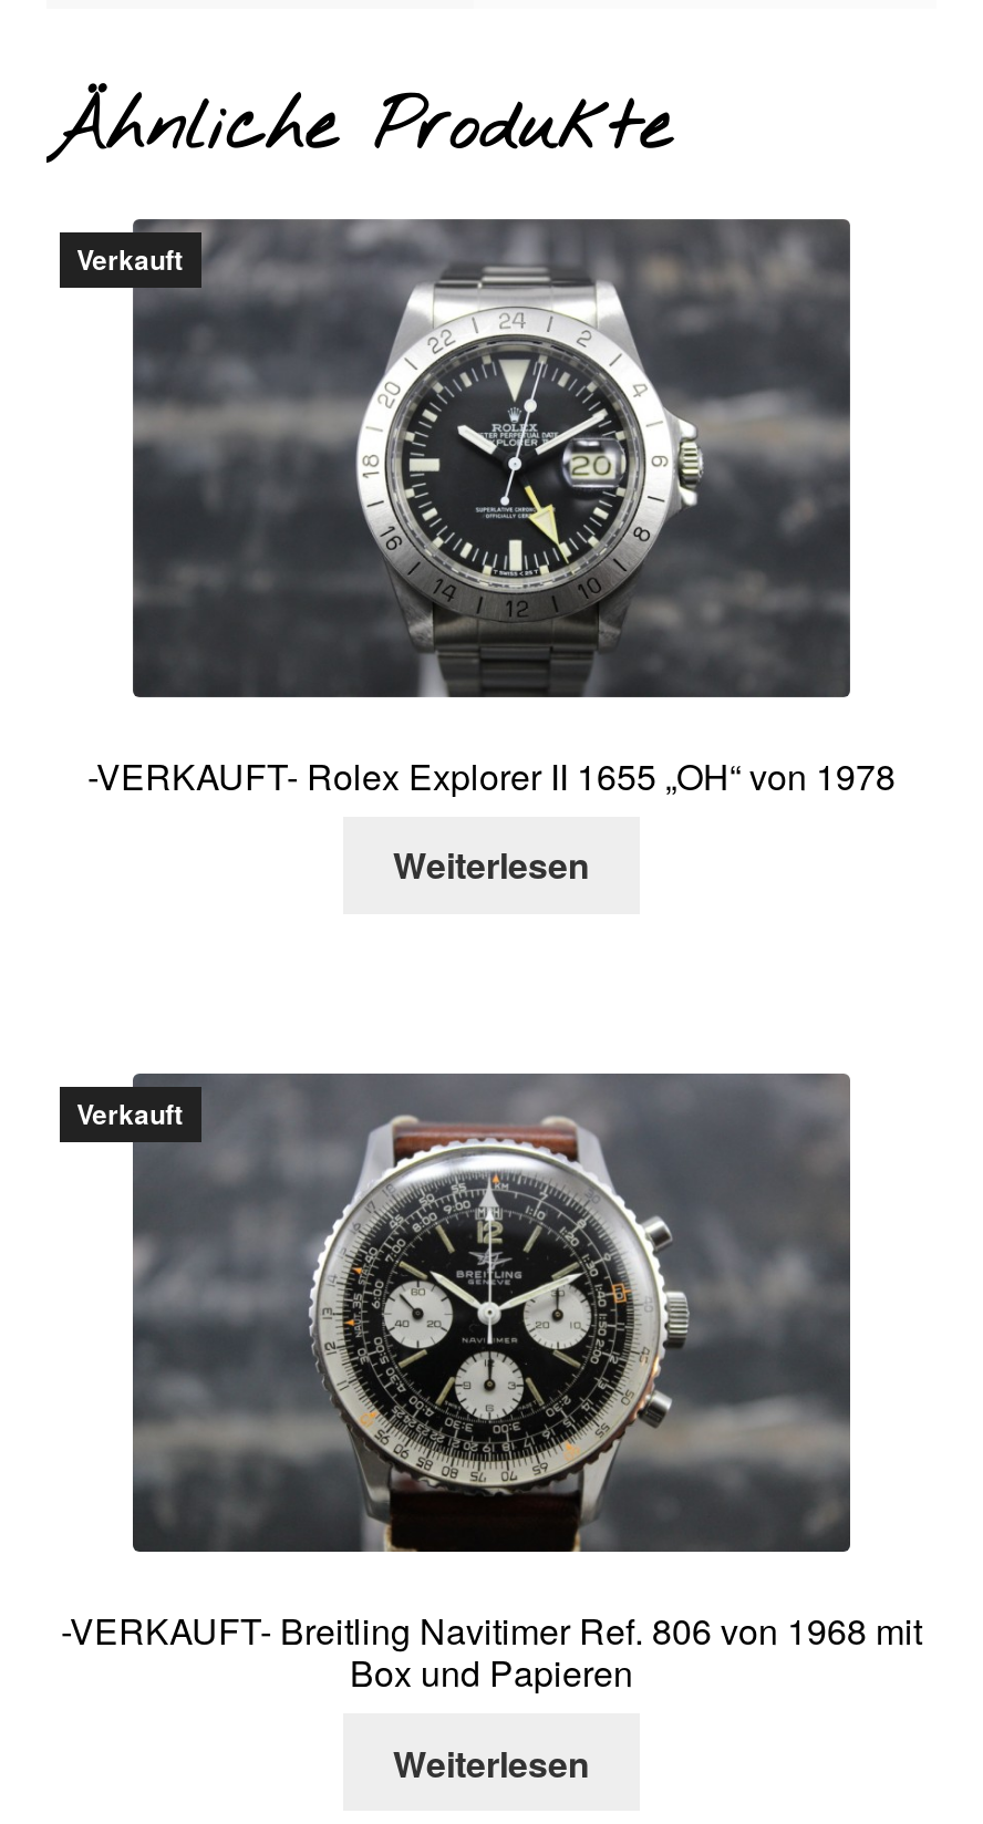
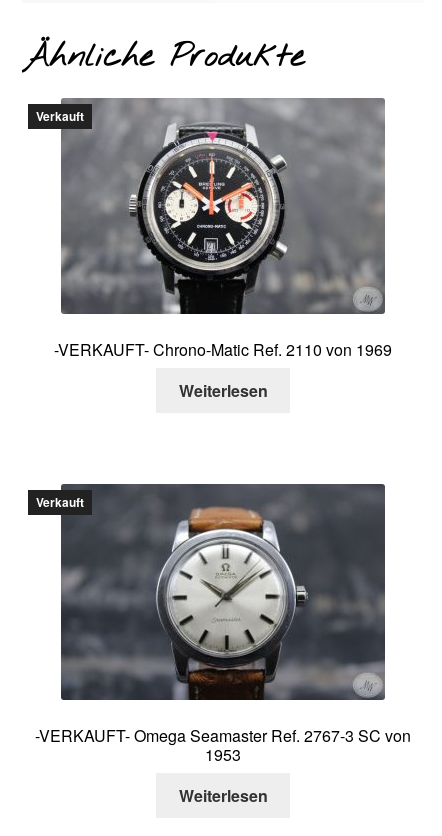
[87,219,896,802] [image] | -VERKAUFT- Rolex Explorer II 1655 „OH“ von 1978 -> [54,98,392,361] [image] | -VERKAUFT- Chrono-Matic Ref. 2110 von 1969
[61,1074,922,1698] [image] | -VERKAUFT- Breitling Navitimer Ref. 806 von 1968 mit | Box und Papieren -> [35,485,411,766] [image] | -VERKAUFT- Omega Seamaster Ref. 2767-3 SC von | 1953

